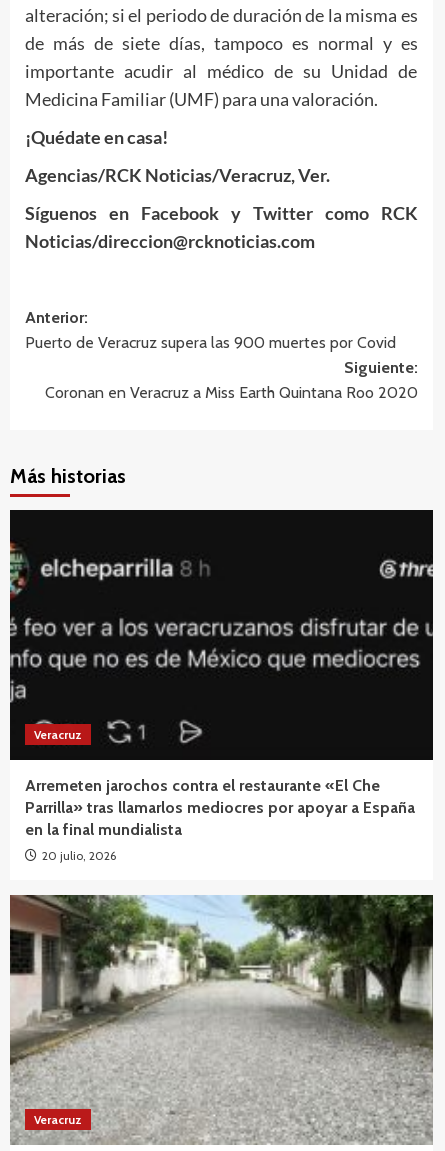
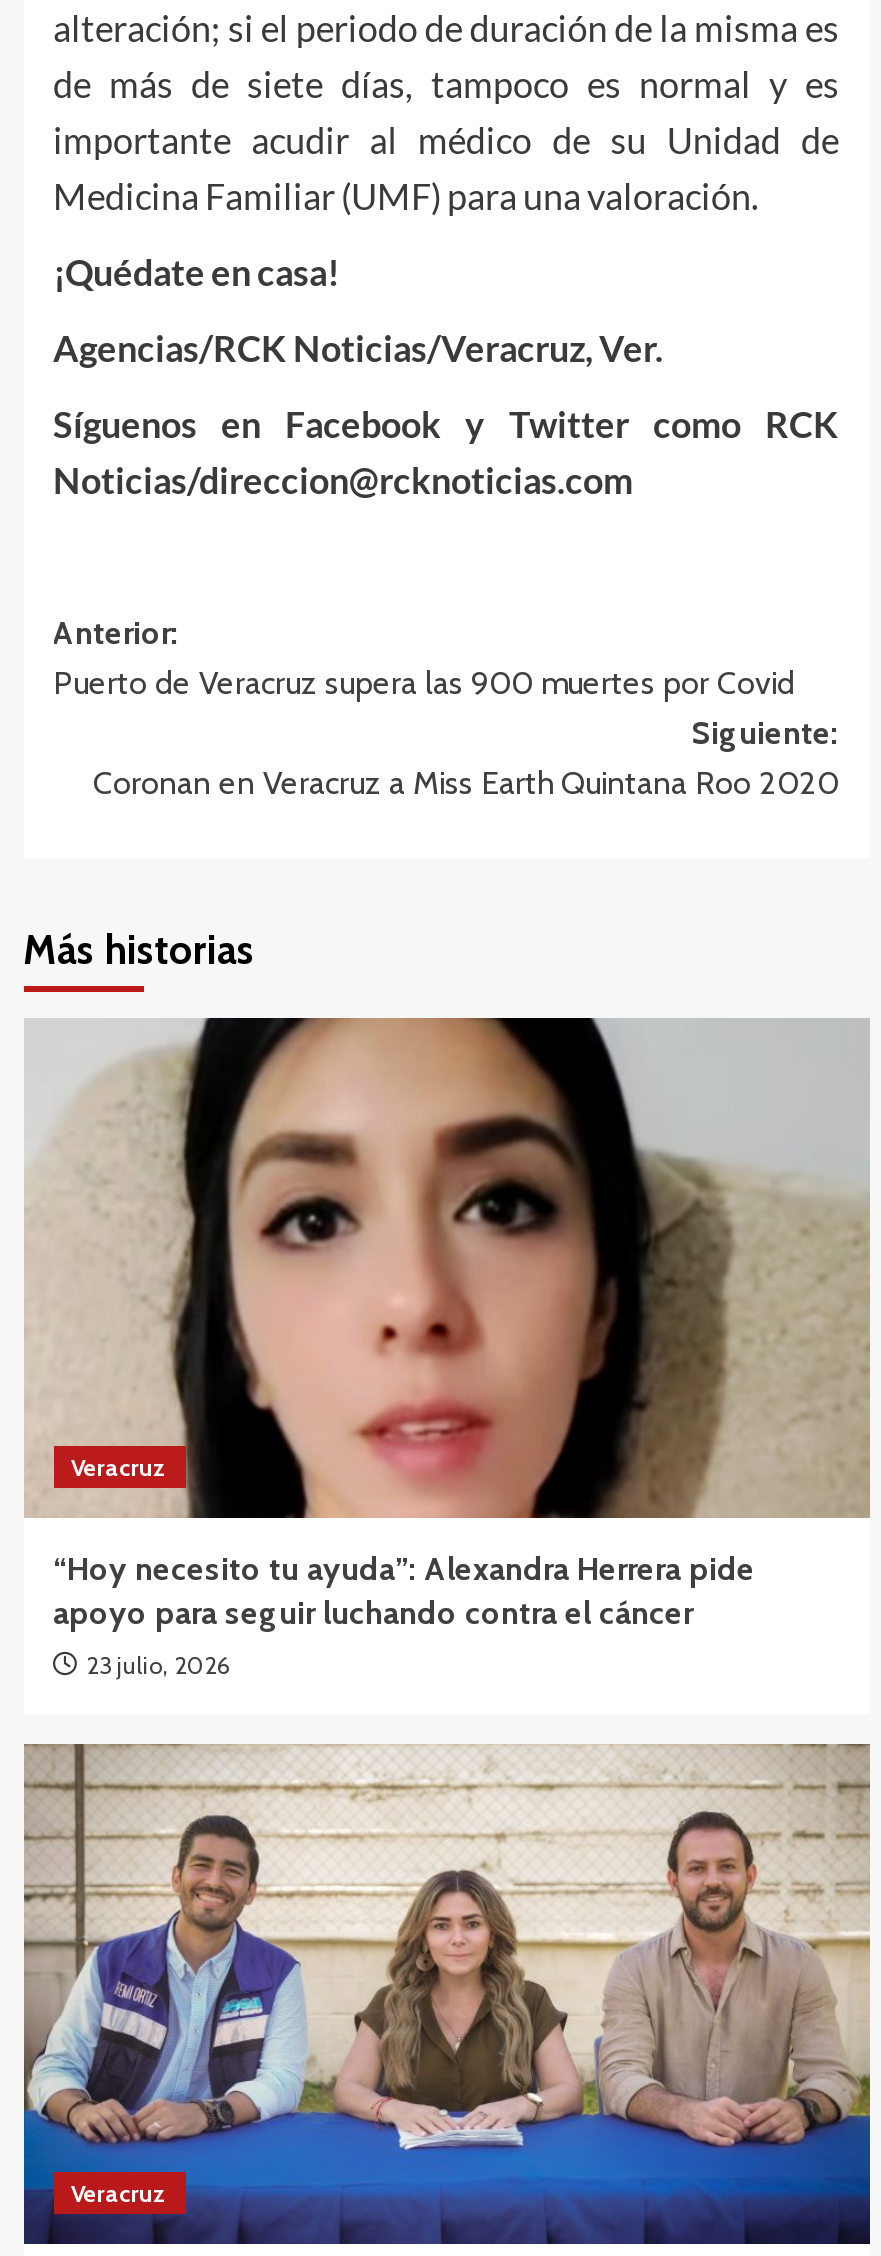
[9,509,434,838] [image] | Arremeten jarochos contra el restaurante «El Che | Parrilla» tras llamarlos mediocres por apoyar a España | en la final mundialista -> [24,1016,870,1633] [image] | “Hoy necesito tu ayuda”: Alexandra Herrera pide | apoyo para seguir luchando contra el cáncer
[41,847,115,862] 20 julio, 2026 -> [87,1651,229,1681] 23 julio, 2026
[10,894,433,1145] [image] -> [22,1742,872,2244] [image]

